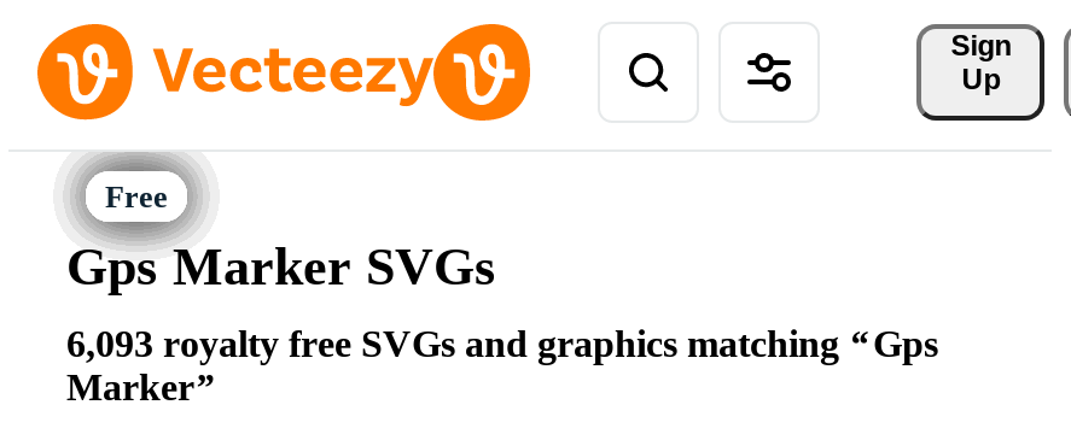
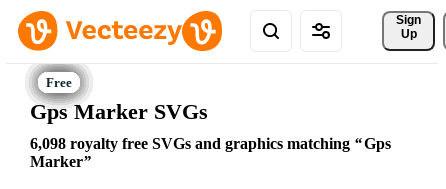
[66,324,938,365] 6,093 royalty free SVGs and graphics matching Gps -> [30,135,391,152] 6,098 royalty free SVGs and graphics matching Gps

